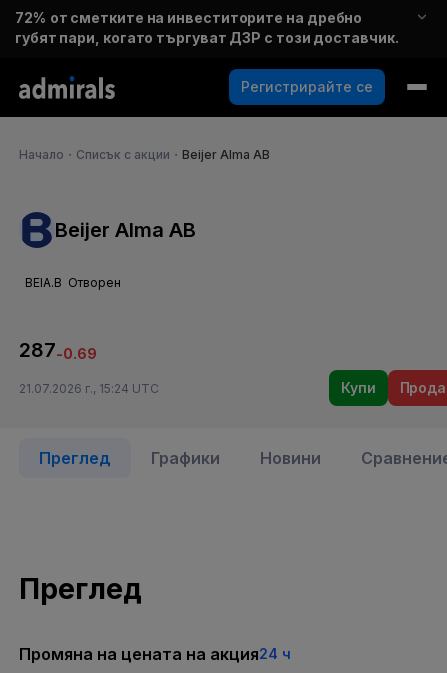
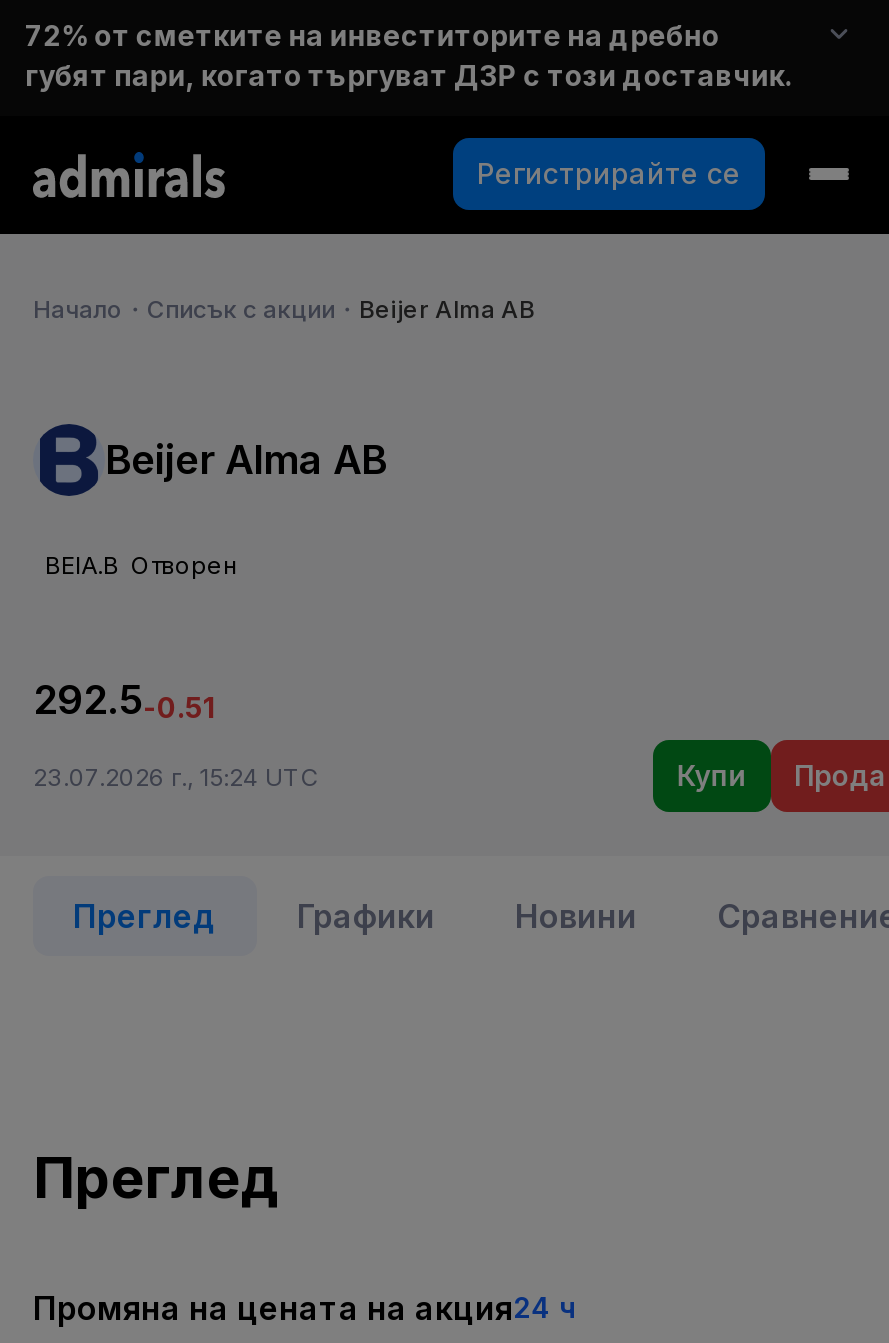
[19,338,97,362] 287-0.69 -> [33,677,215,725] 292.5-0.51
[19,381,159,396] 21.07.2026 г., 15:24 UTC -> [33,763,319,793] 23.07.2026 г., 15:24 UTC

